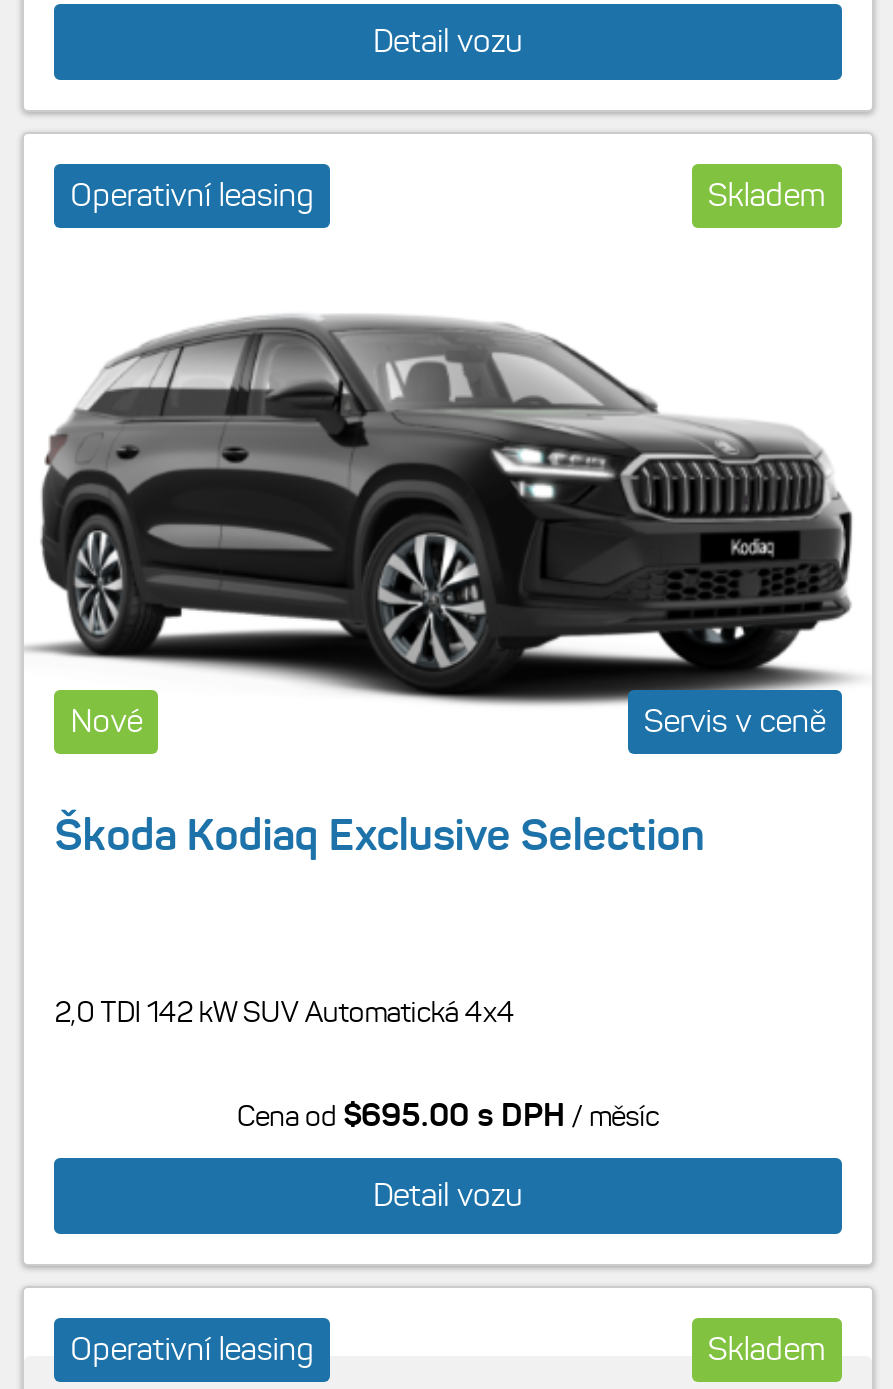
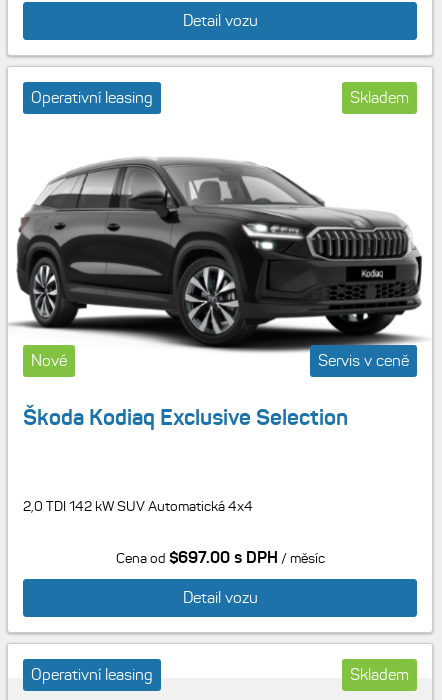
[237,1094,659,1134] Cena od $695.00 s DPH / měsíc -> [115,547,324,567] Cena od $697.00 s DPH / měsíc

